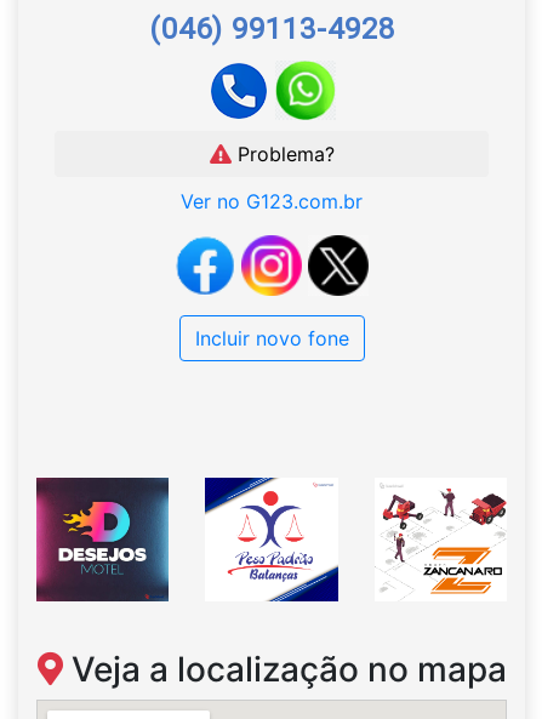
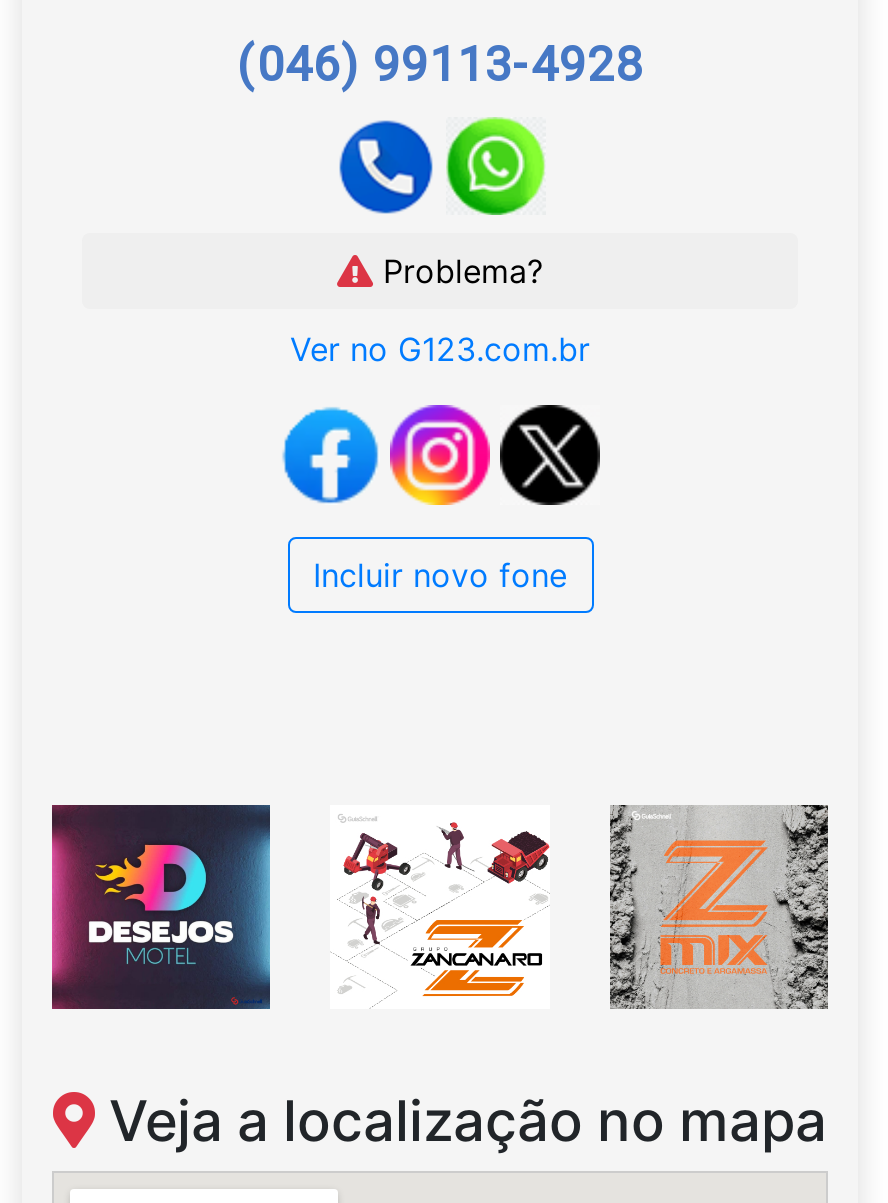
[204,477,340,603] [image] -> [330,805,550,1009] [image]
[375,478,507,601] [image] -> [608,803,830,1011] [image]

